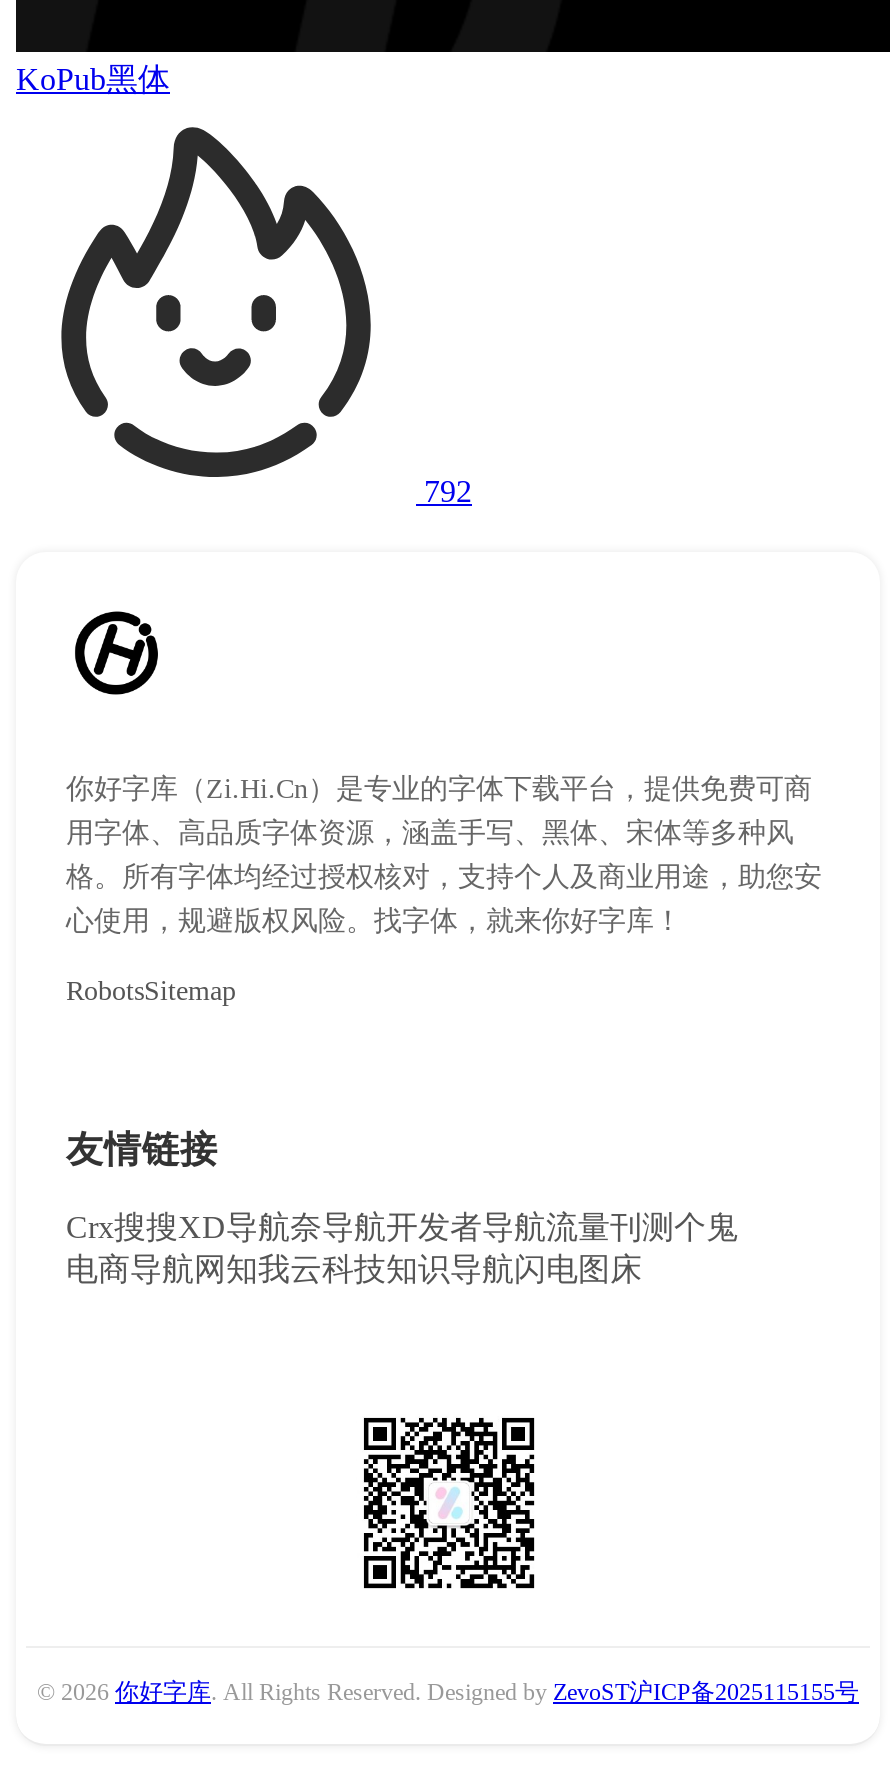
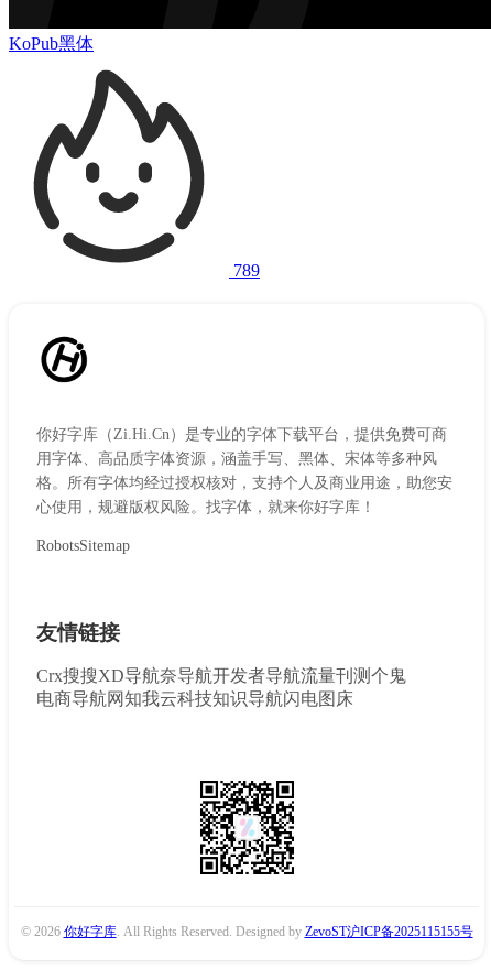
[416,473,472,507] 792 -> [229,261,260,279] 789

